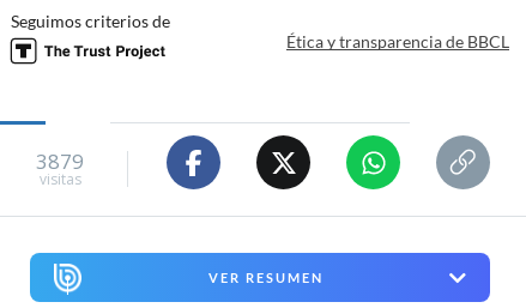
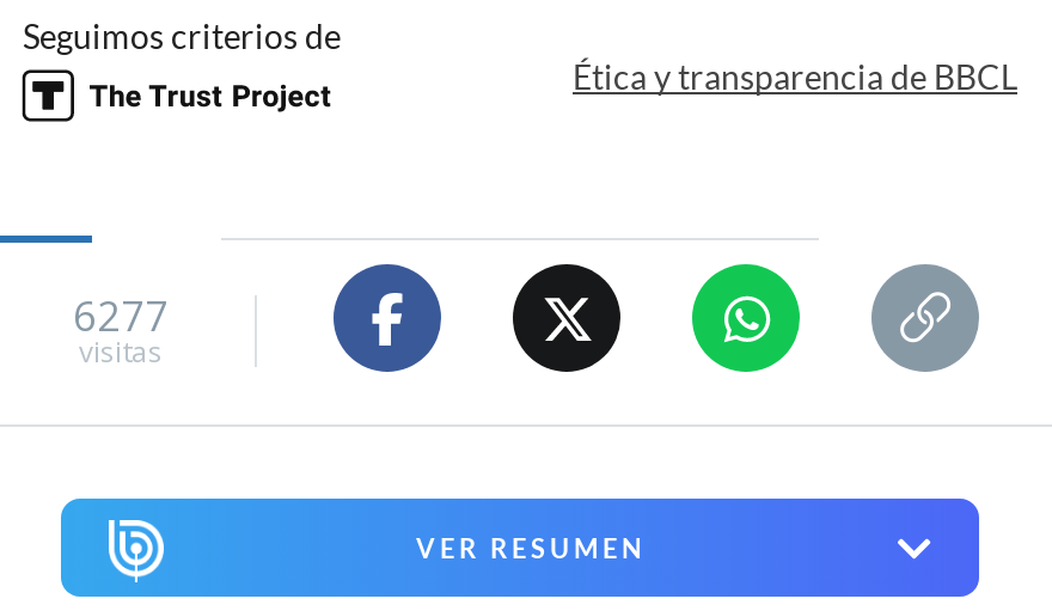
[36,147,84,175] 3879 -> [73,288,169,343] 6277

